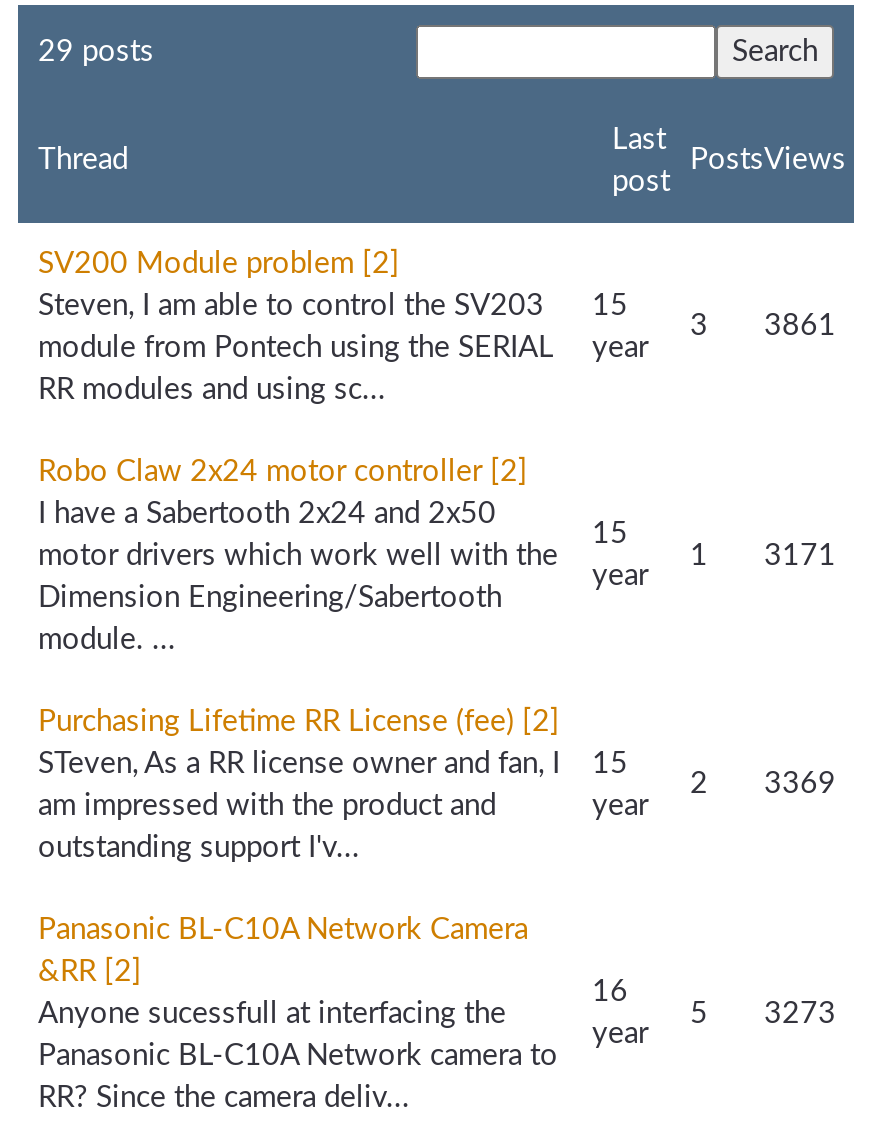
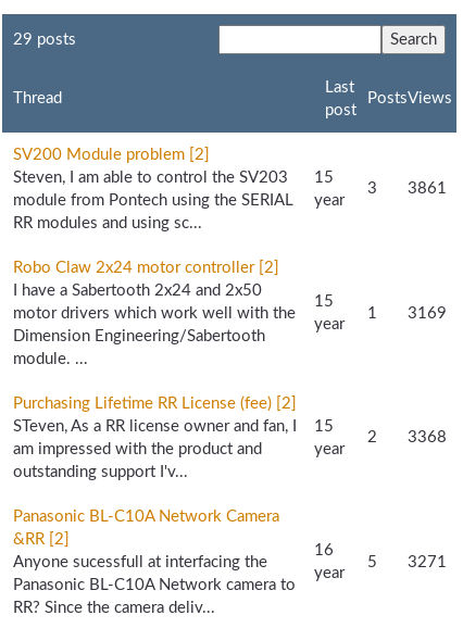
[690,541,836,571] 1 3171 -> [367,305,447,322] 1 3169
[690,769,836,799] 2 3369 -> [367,429,447,445] 2 3368
[690,999,836,1029] 5 3273 -> [367,554,447,570] 5 3271

